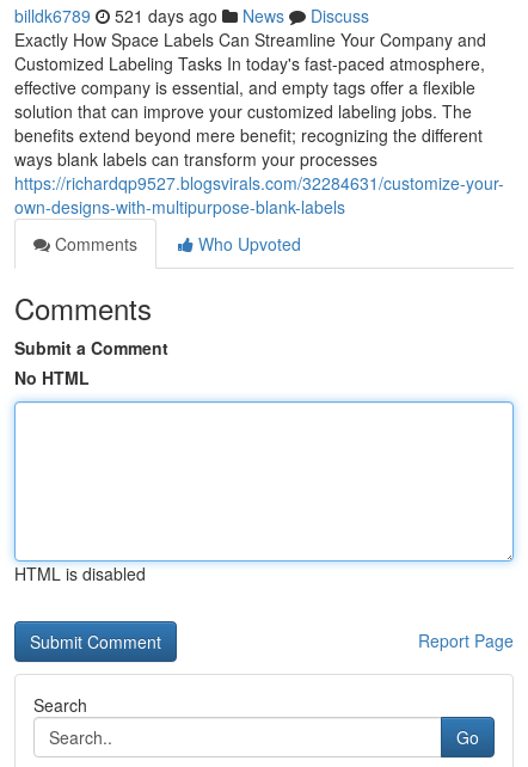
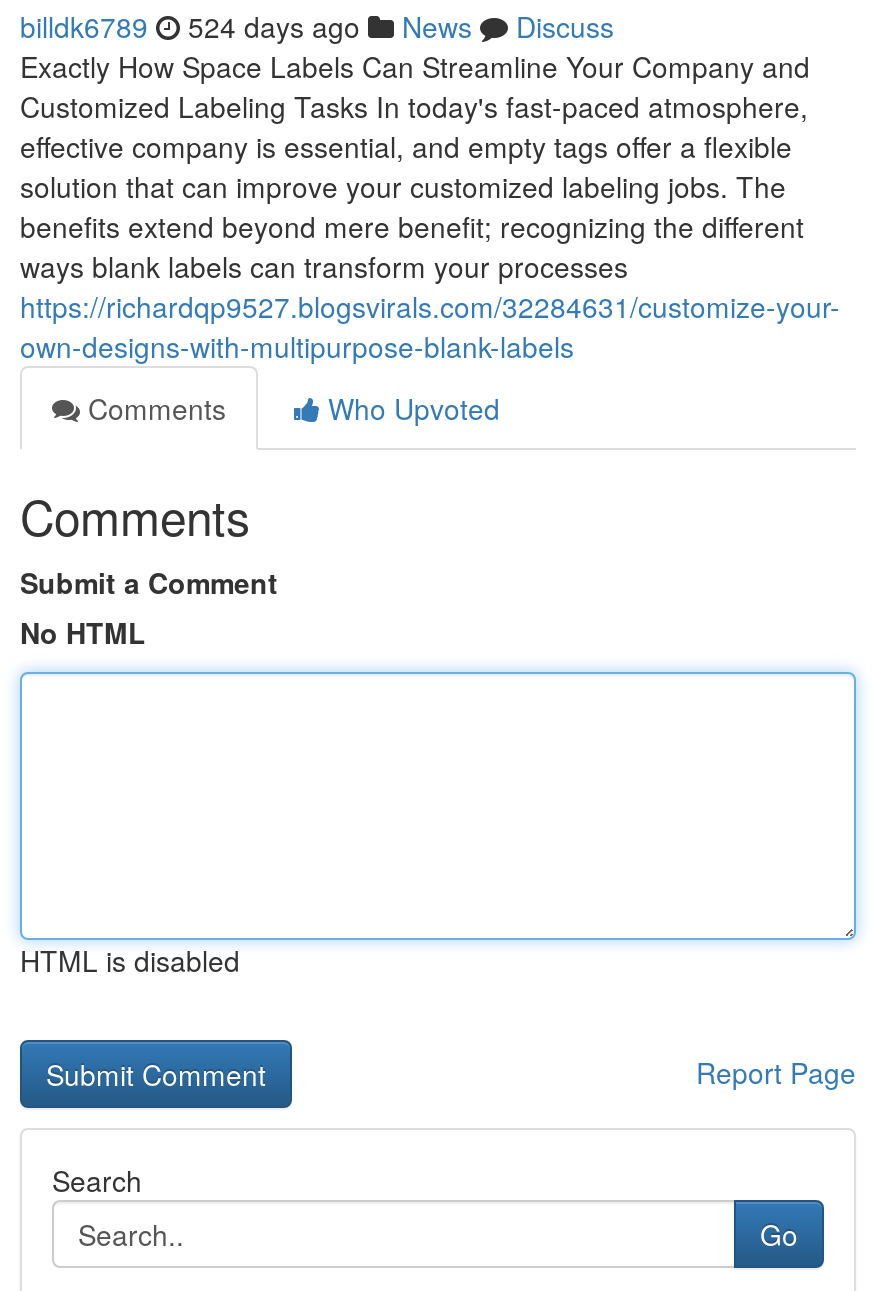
[14,4,369,27] billdk6789 521 days ago News Discuss -> [20,6,614,46] billdk6789 524 days ago News Discuss

